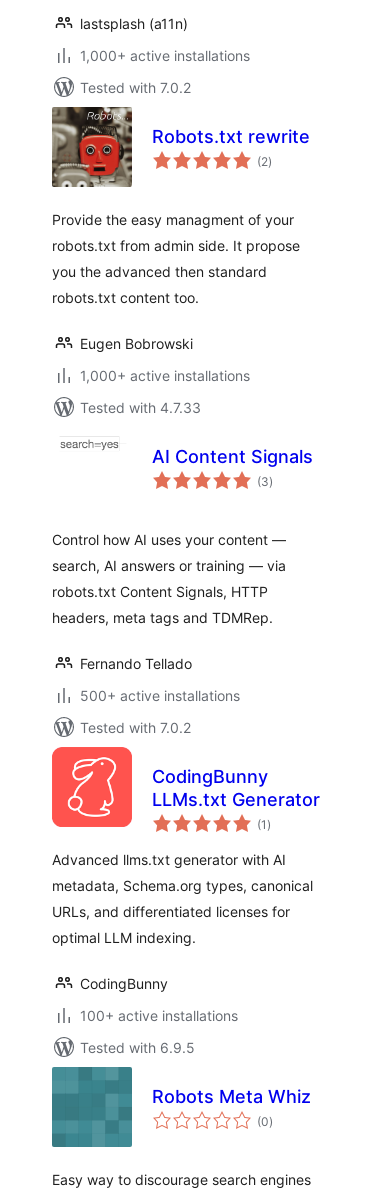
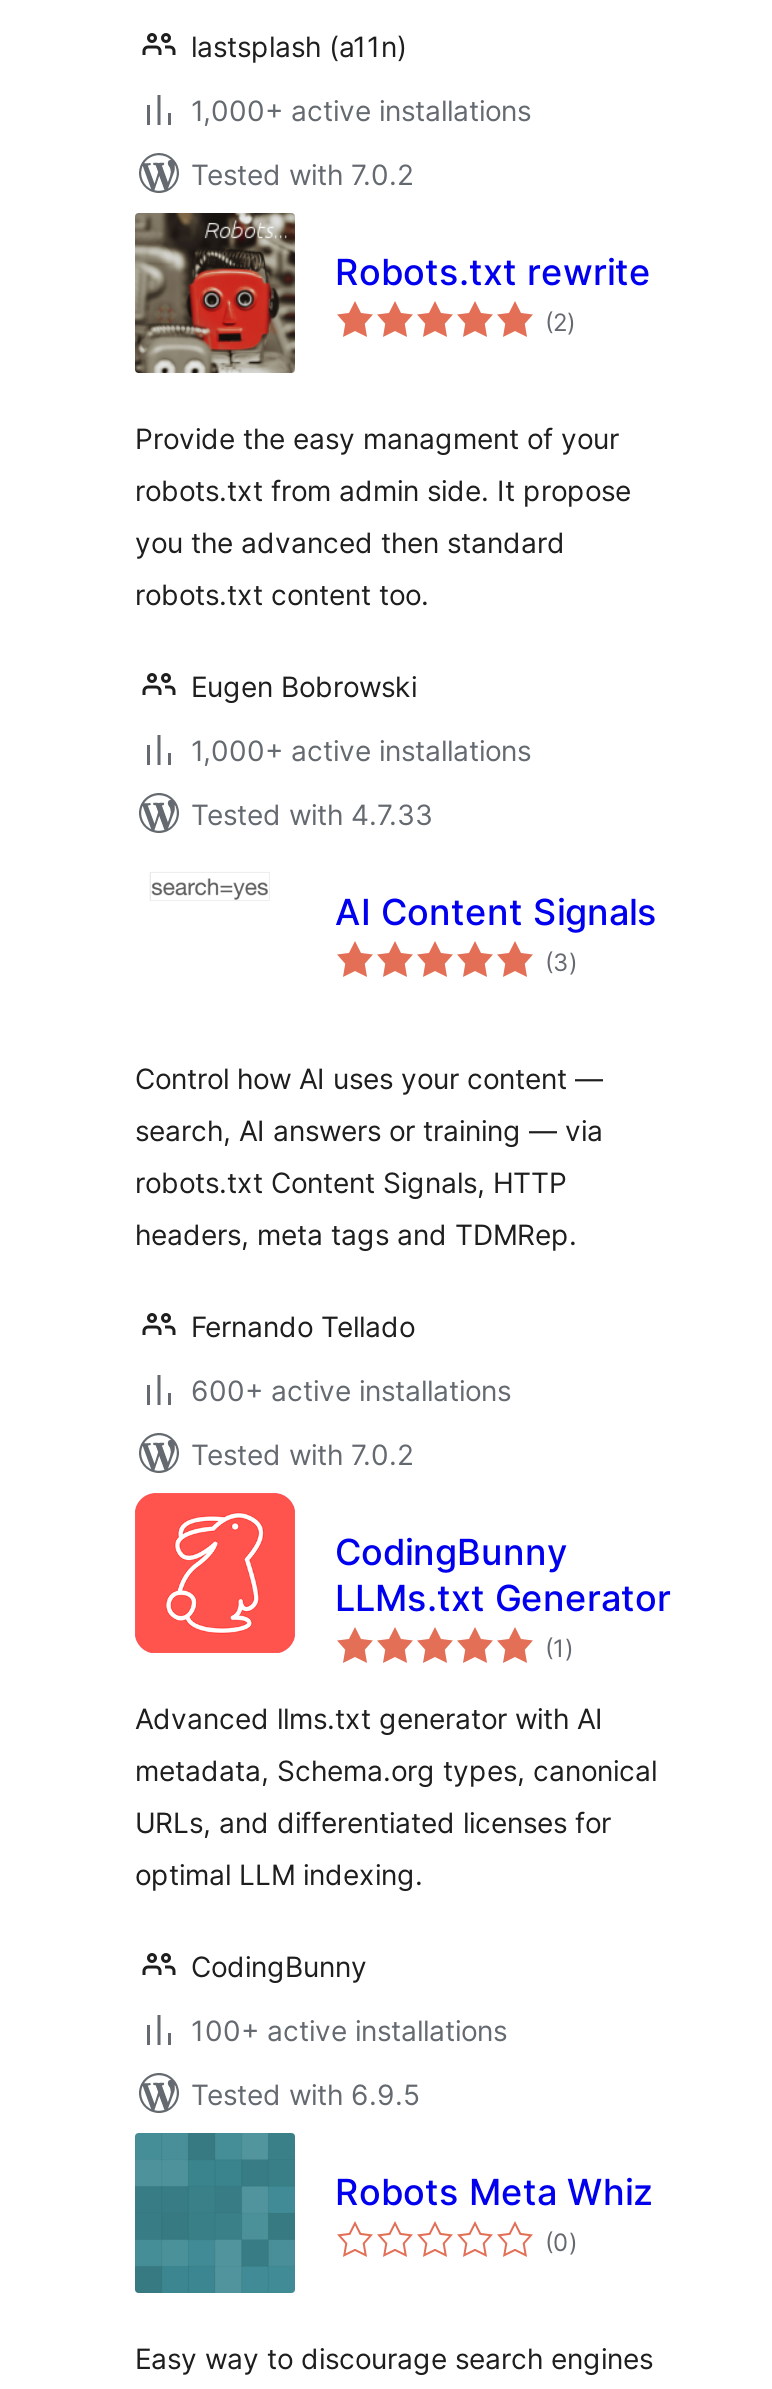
[80,687,240,704] 500+ active installations -> [191,1373,511,1407] 600+ active installations

